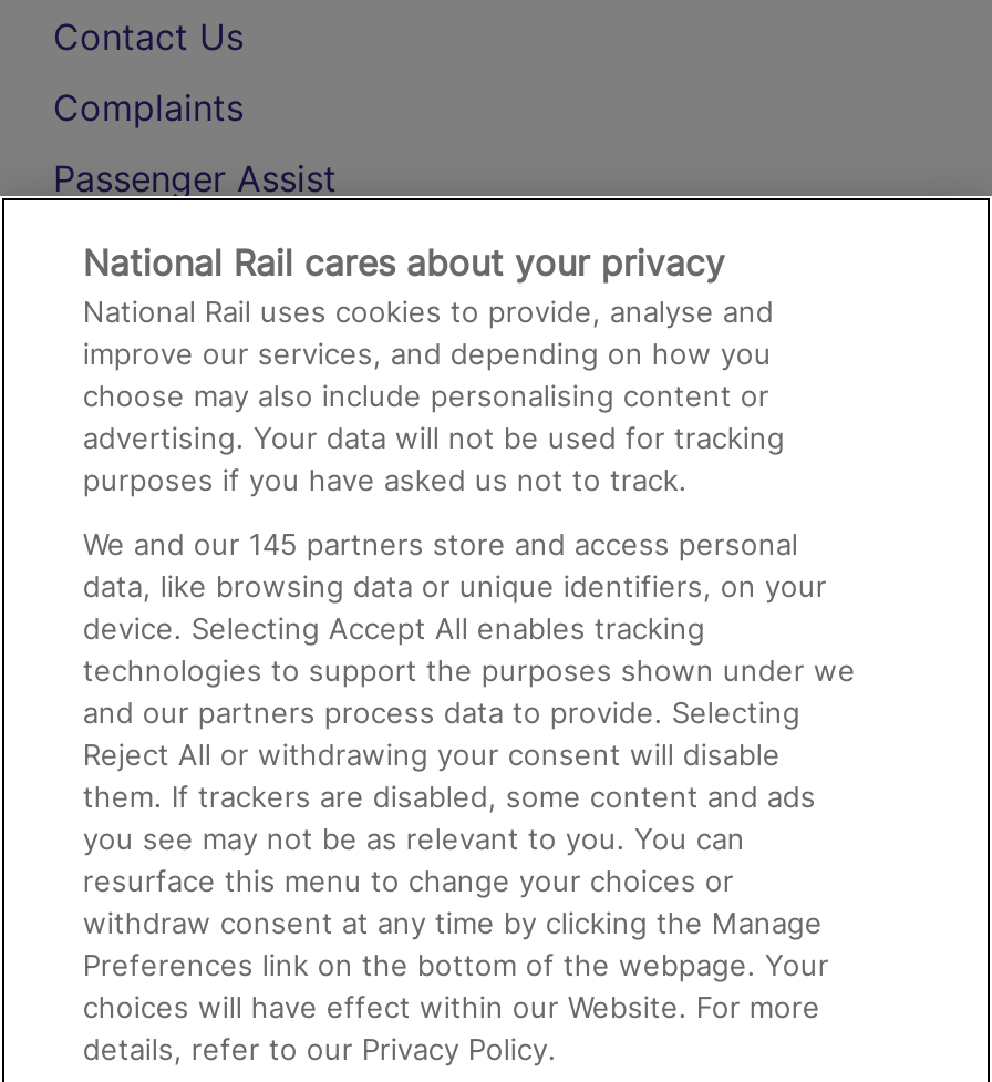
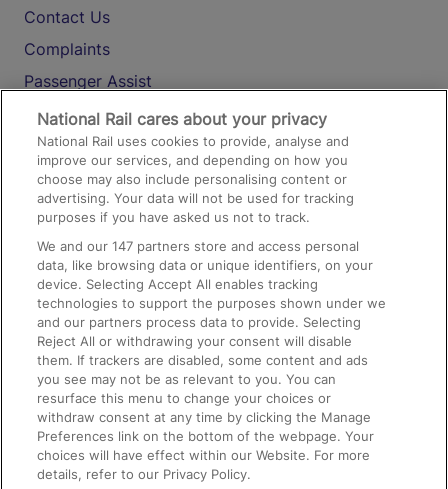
[83,526,798,561] We and our 145 partners store and access personal -> [37,238,359,254] We and our 147 partners store and access personal

